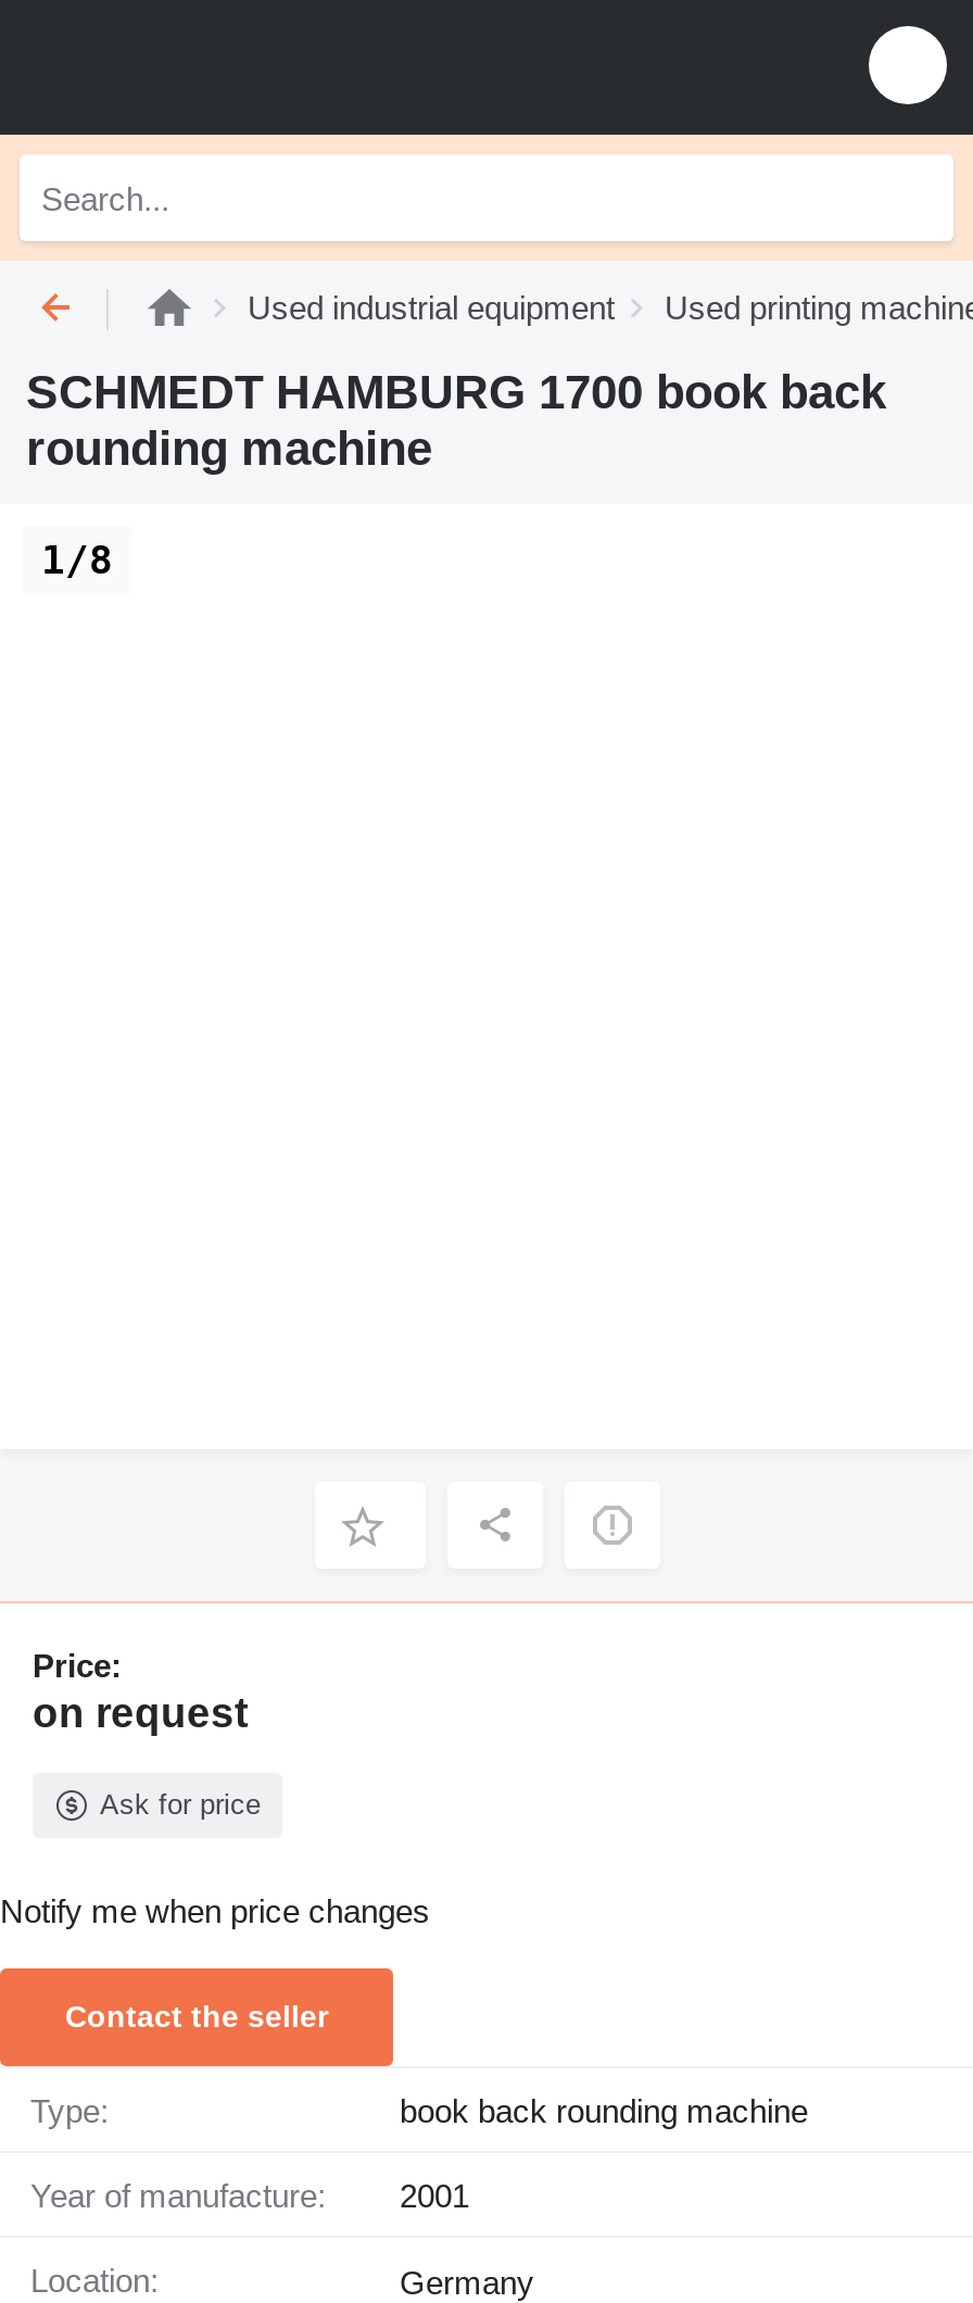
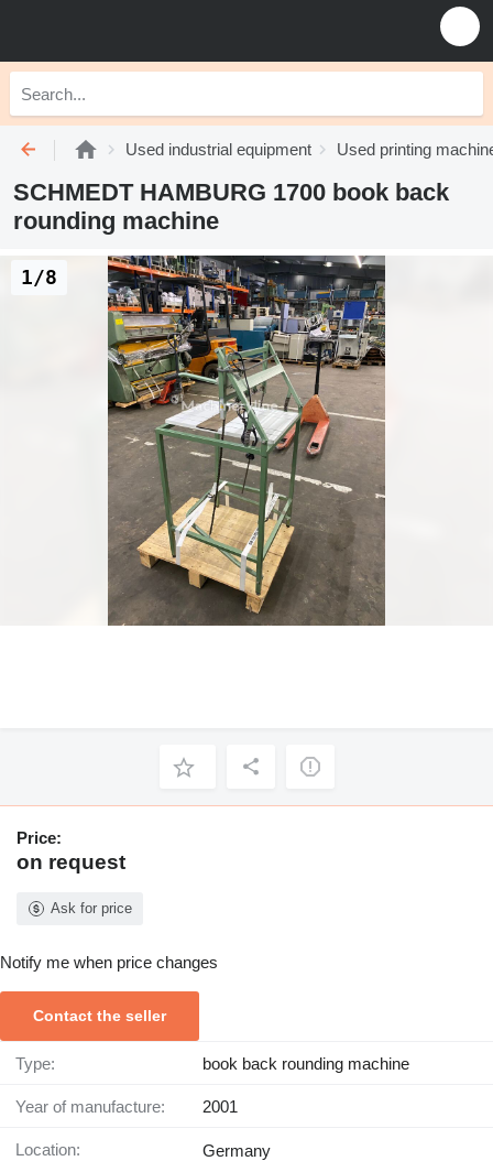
none -> [106,254,387,627] [image]

